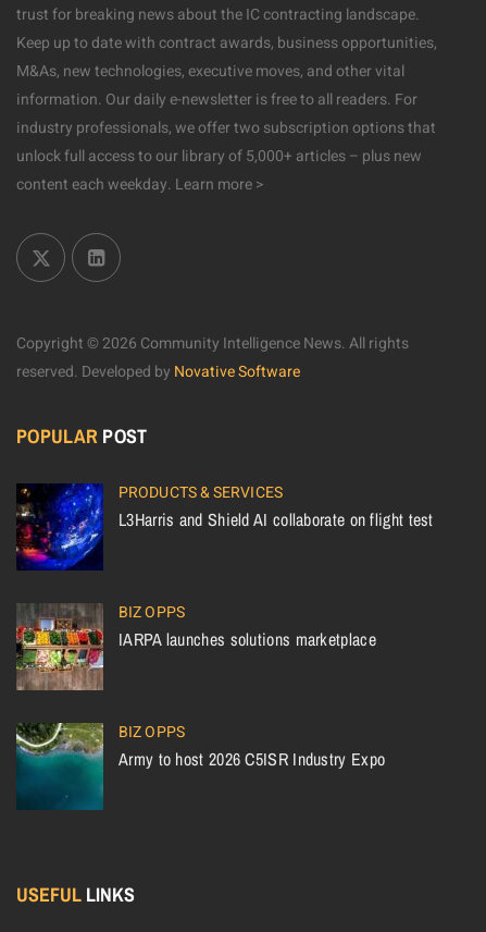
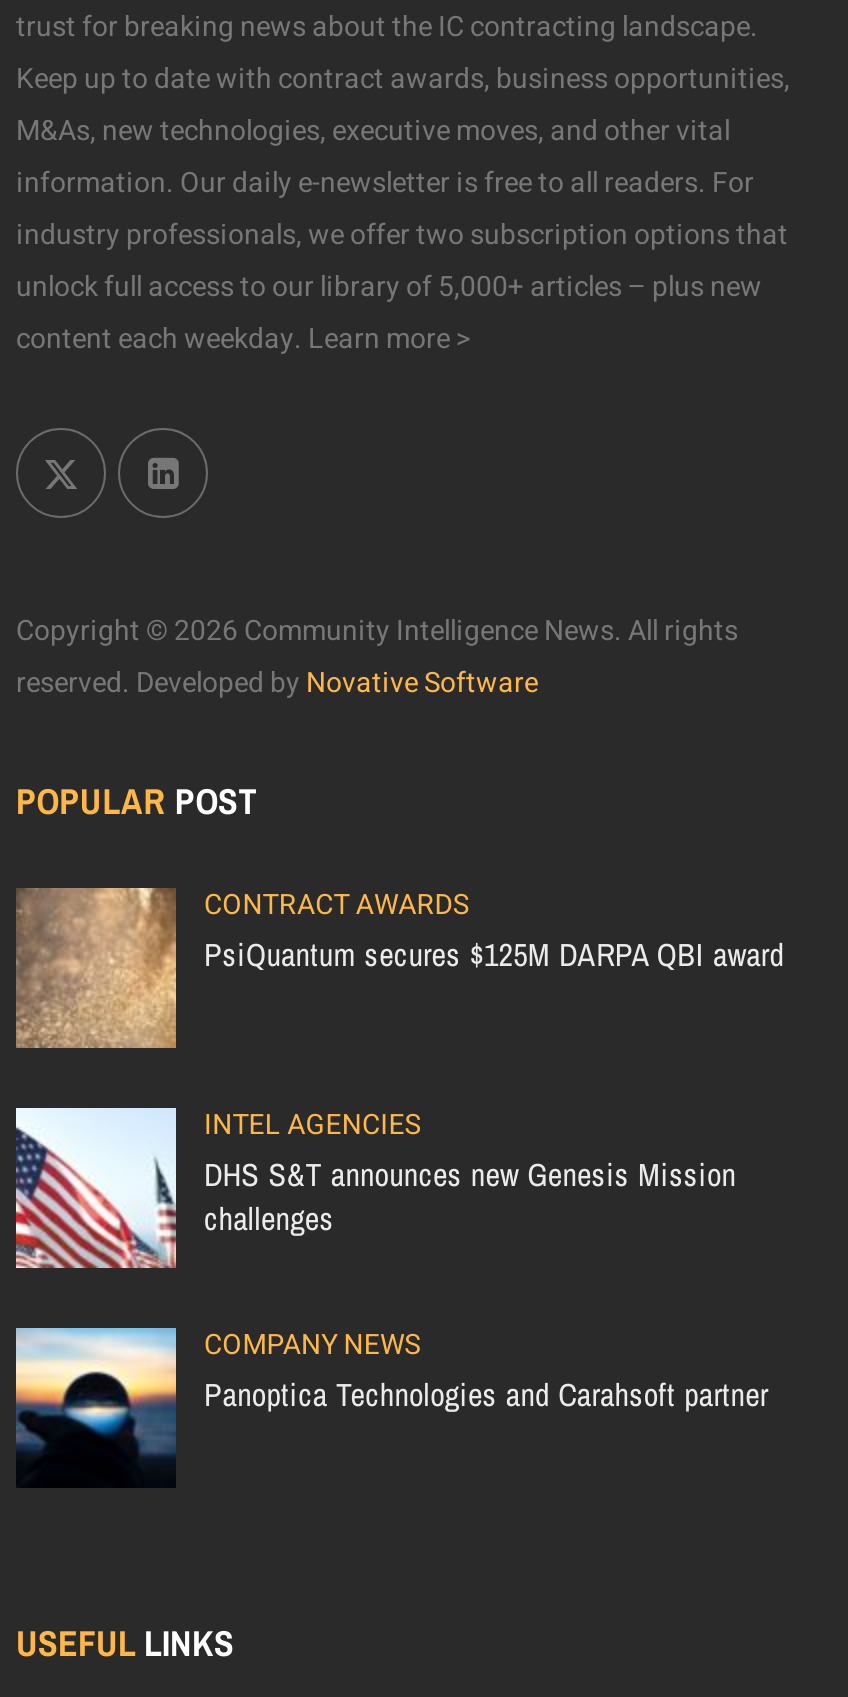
[15,482,433,572] [image] | PRODUCTS & SERVICES | L3Harris and Shield AI collaborate on flight test -> [14,885,784,1050] [image] | CONTRACT AWARDS | PsiQuantum secures $125M DARPA QBI award
[15,601,376,691] [image] | BIZ OPPS | IARPA launches solutions marketplace -> [14,1105,736,1268] [image] | INTEL AGENCIES | DHS S&T announces new Genesis Mission | challenges
[15,721,385,811] [image] | BIZ OPPS | Army to host 2026 C5ISR Industry Expo -> [14,1325,768,1488] [image] | COMPANY NEWS | Panoptica Technologies and Carahsoft partner

